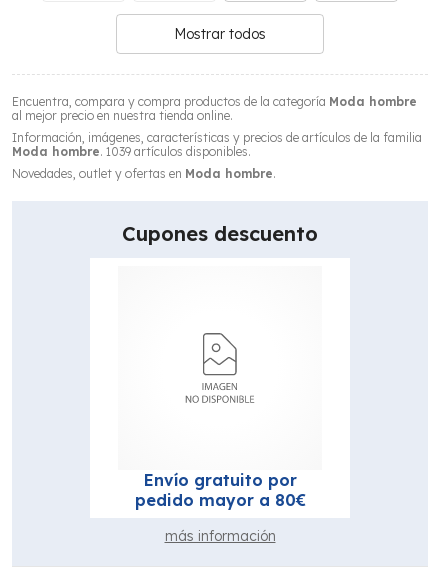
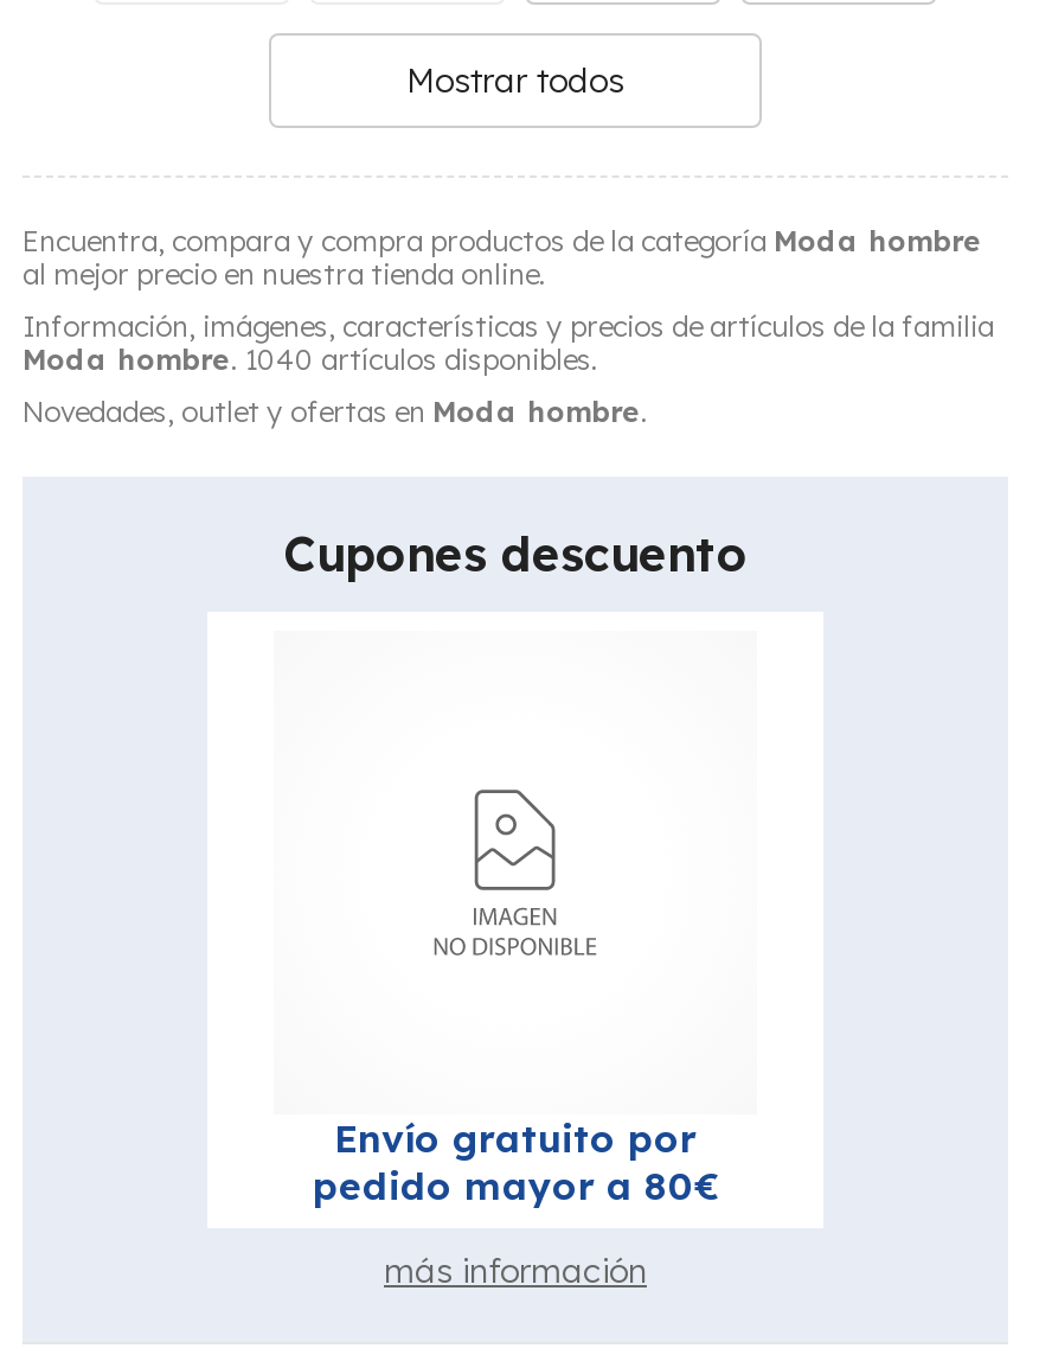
[12,144,251,159] Moda hombre. 1039 artículos disponibles. -> [23,341,598,377] Moda hombre. 1040 artículos disponibles.

